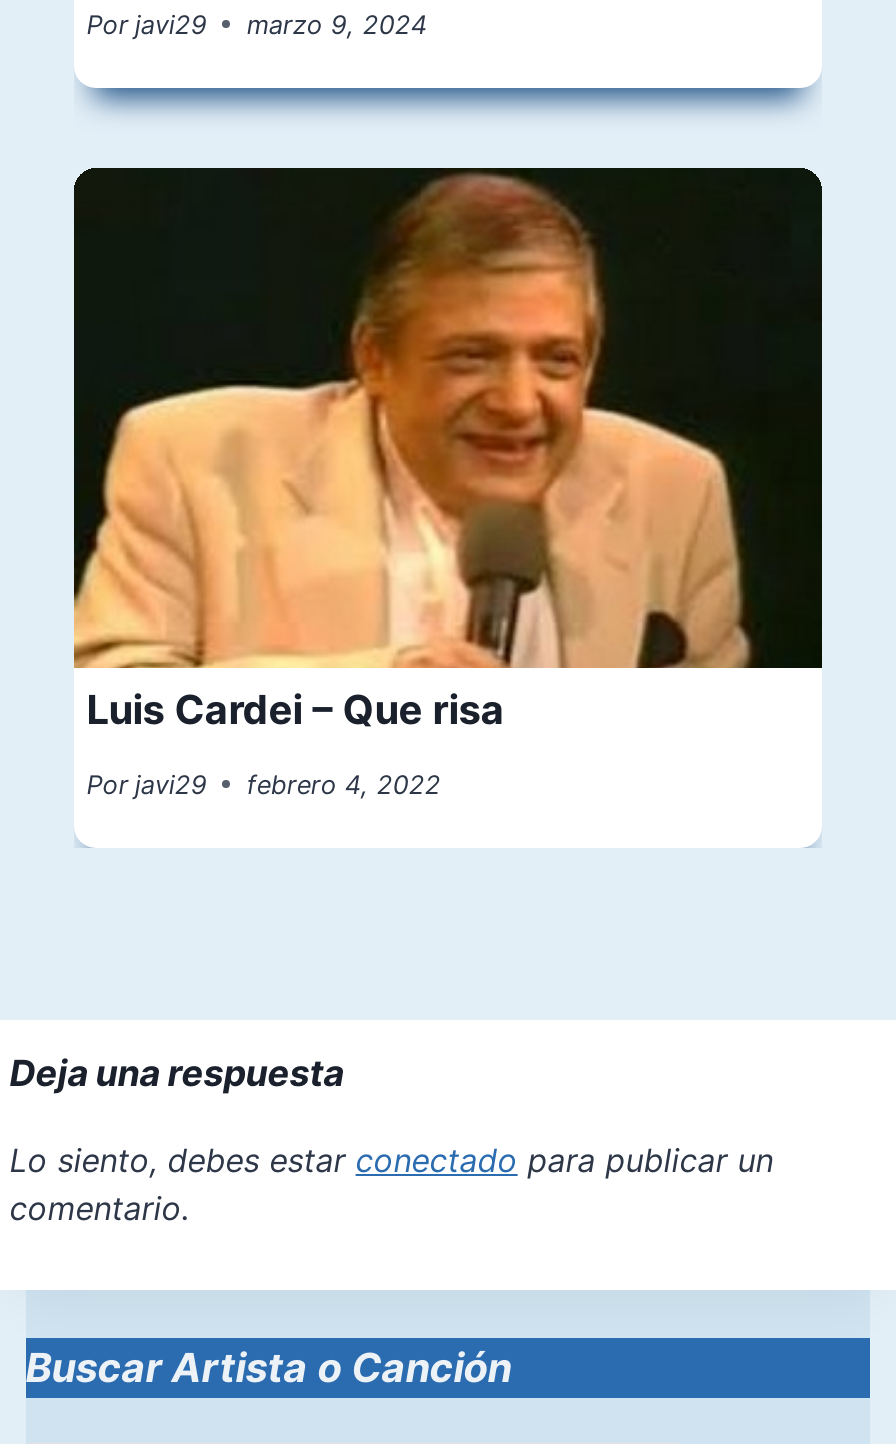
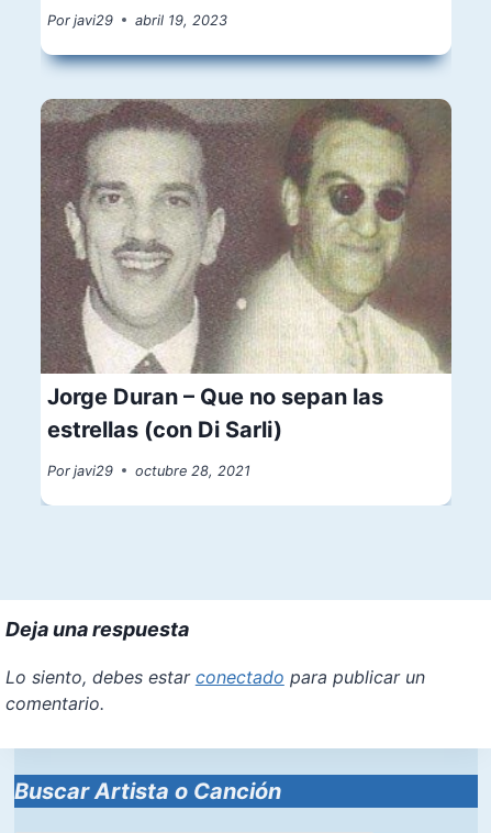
[86,9,427,39] Por javi29 marzo 9, 2024 -> [47,12,228,28] Por javi29 abril 19, 2023
[74,166,824,734] [image] | Luis Cardei – Que risa -> [40,99,453,443] [image] | Jorge Duran – Que no sepan las | estrellas (con Di Sarli)
[86,769,441,799] Por javi29 febrero 4, 2022 -> [47,462,251,479] Por javi29 octubre 28, 2021

